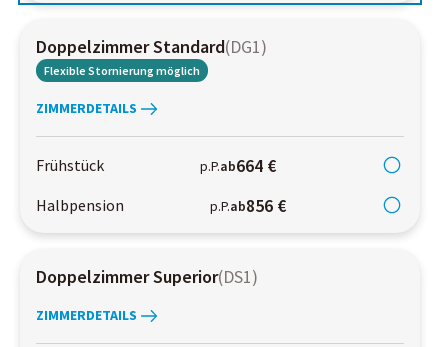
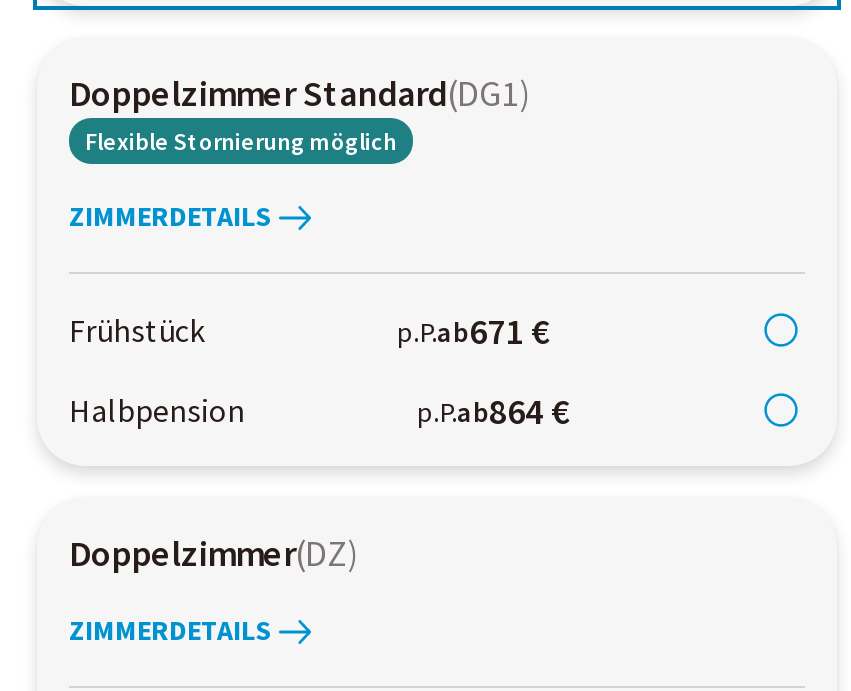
[200,154,276,177] p.P.ab664 € -> [397,308,549,354] p.P.ab671 €
[210,194,286,217] p.P.ab856 € -> [417,388,569,434] p.P.ab864 €
[36,265,258,288] Doppelzimmer Superior(DS1) -> [69,530,359,576] Doppelzimmer(DZ)

